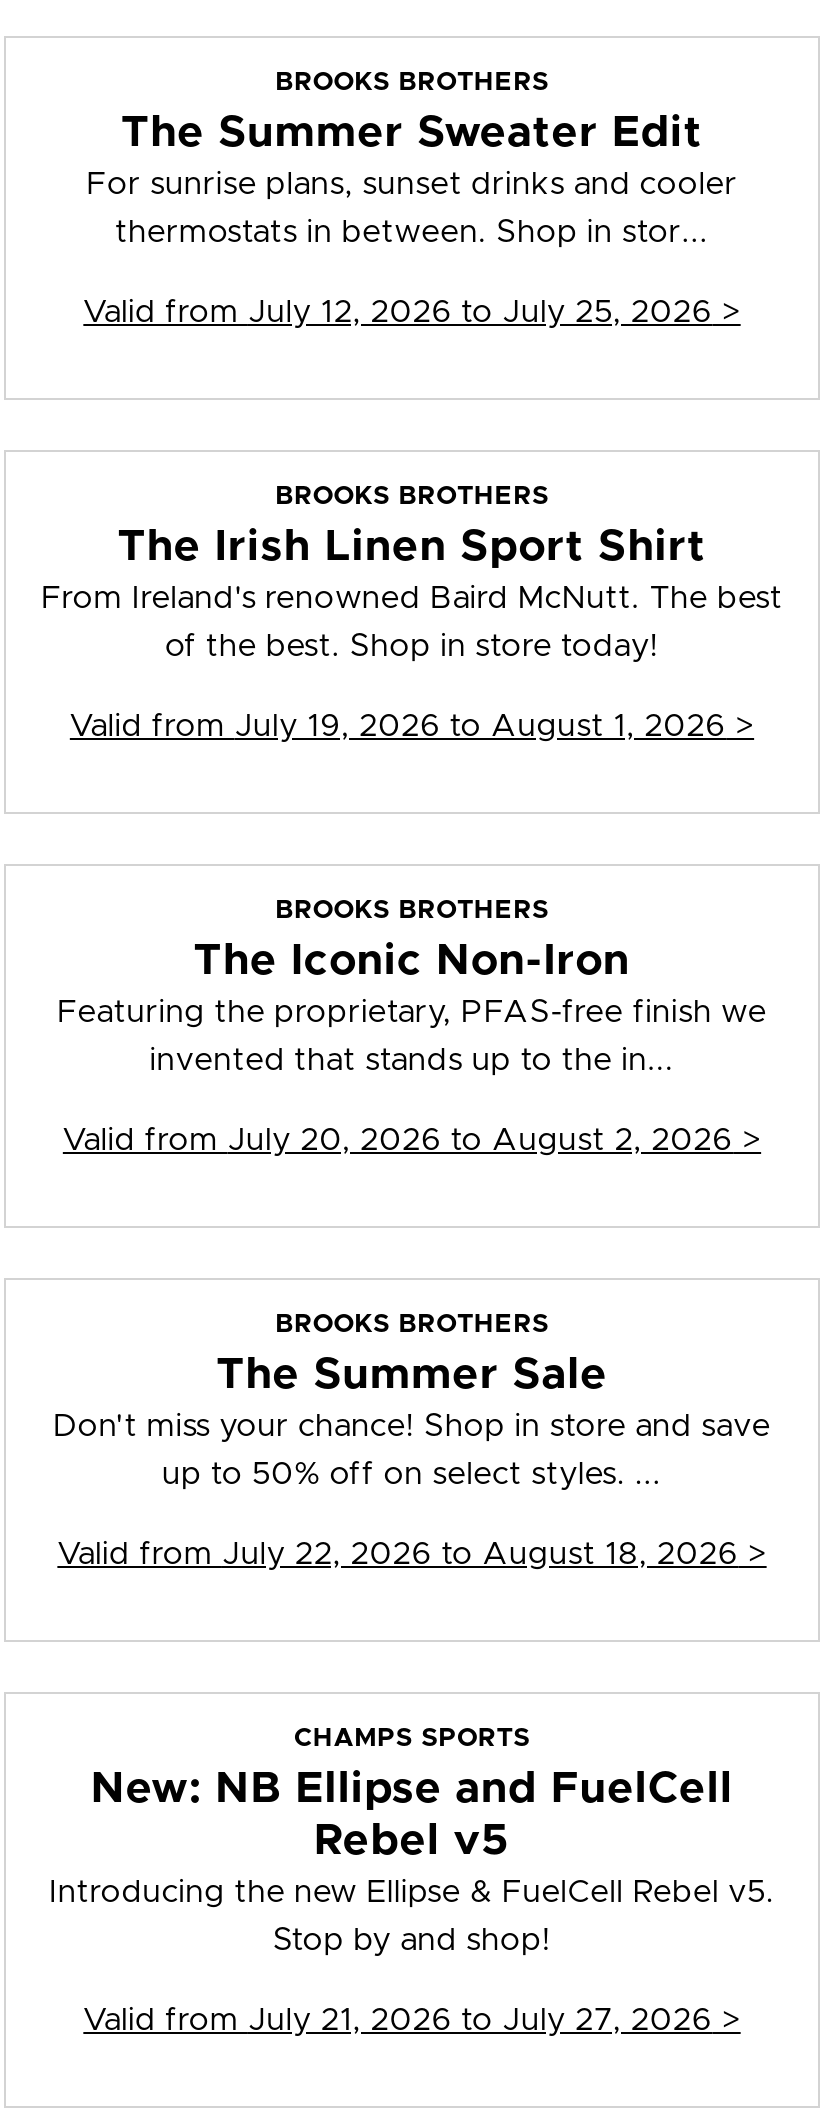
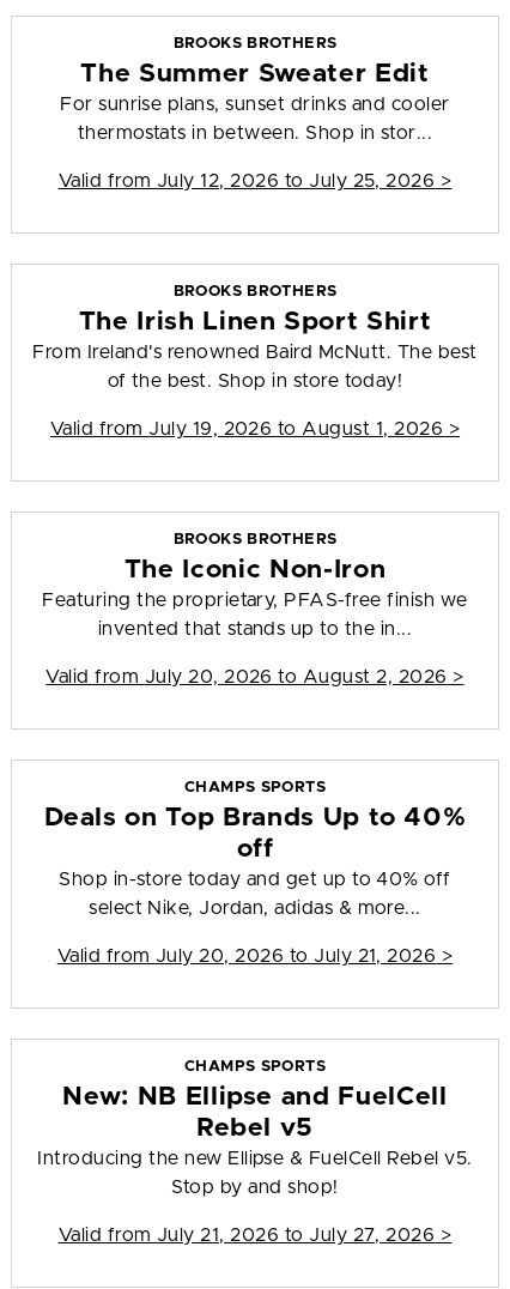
[53,1312,771,1442] BROOKS BROTHERS | The Summer Sale | Don't miss your chance! Shop in store and save -> [44,780,466,889] CHAMPS SPORTS | Deals on Top Brands Up to 40% | off | Shop in-store today and get up to 40% off
[162,1458,662,1490] up to 50% off on select styles. ... -> [89,899,421,918] select Nike, Jordan, adidas & more...
[57,1538,767,1570] Valid from July 22, 2026 to August 18, 2026 > -> [57,947,453,966] Valid from July 20, 2026 to July 21, 2026 >

